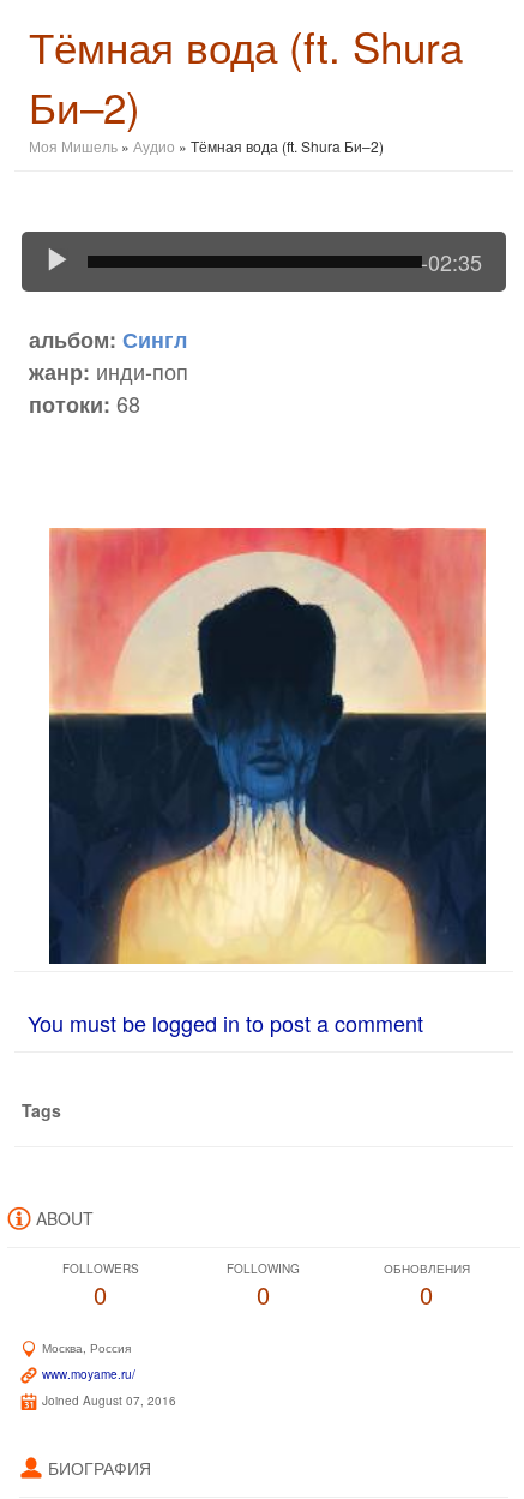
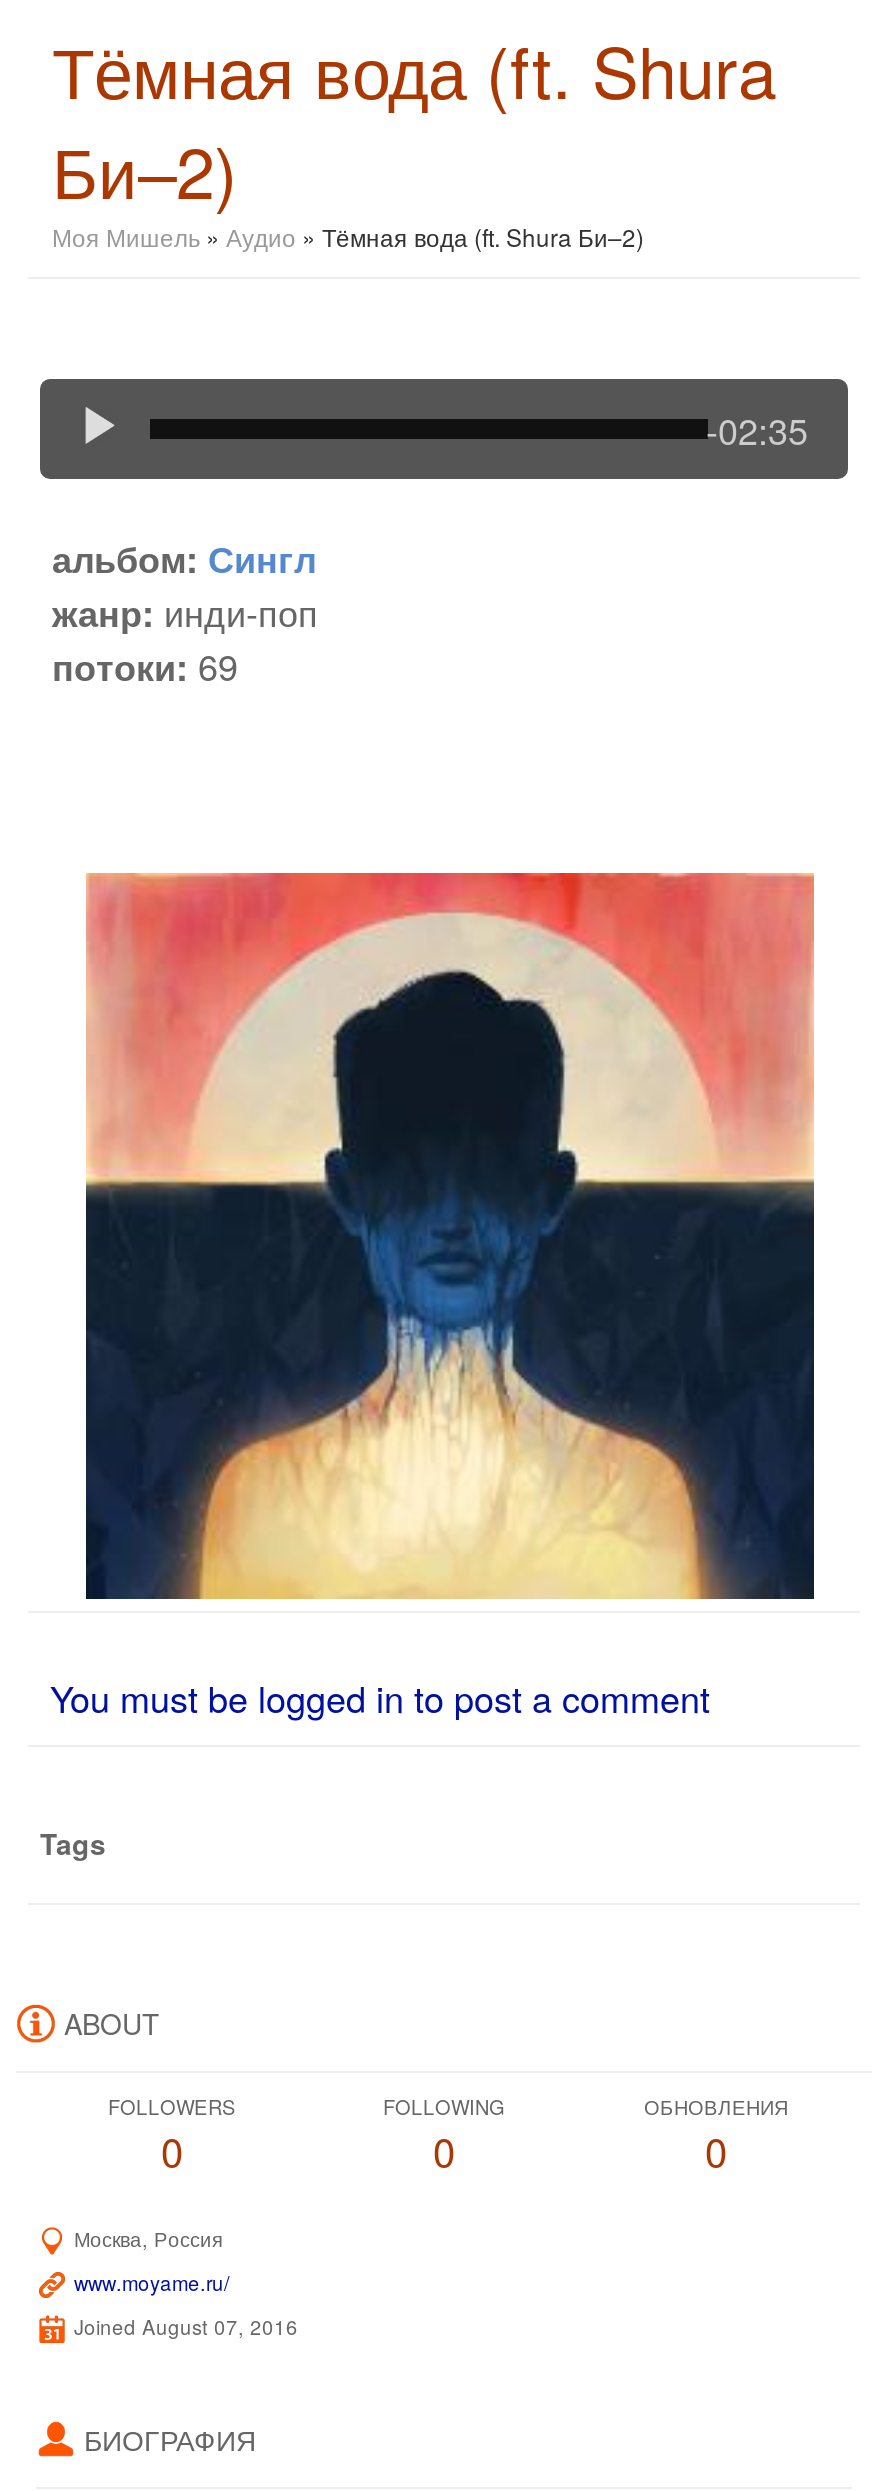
[29,387,140,419] потоки: 68 -> [52,638,238,692] потоки: 69

